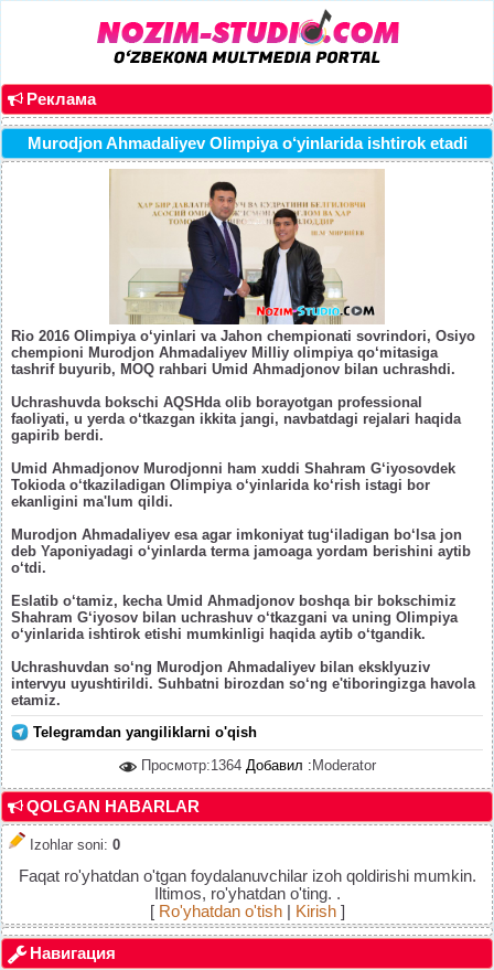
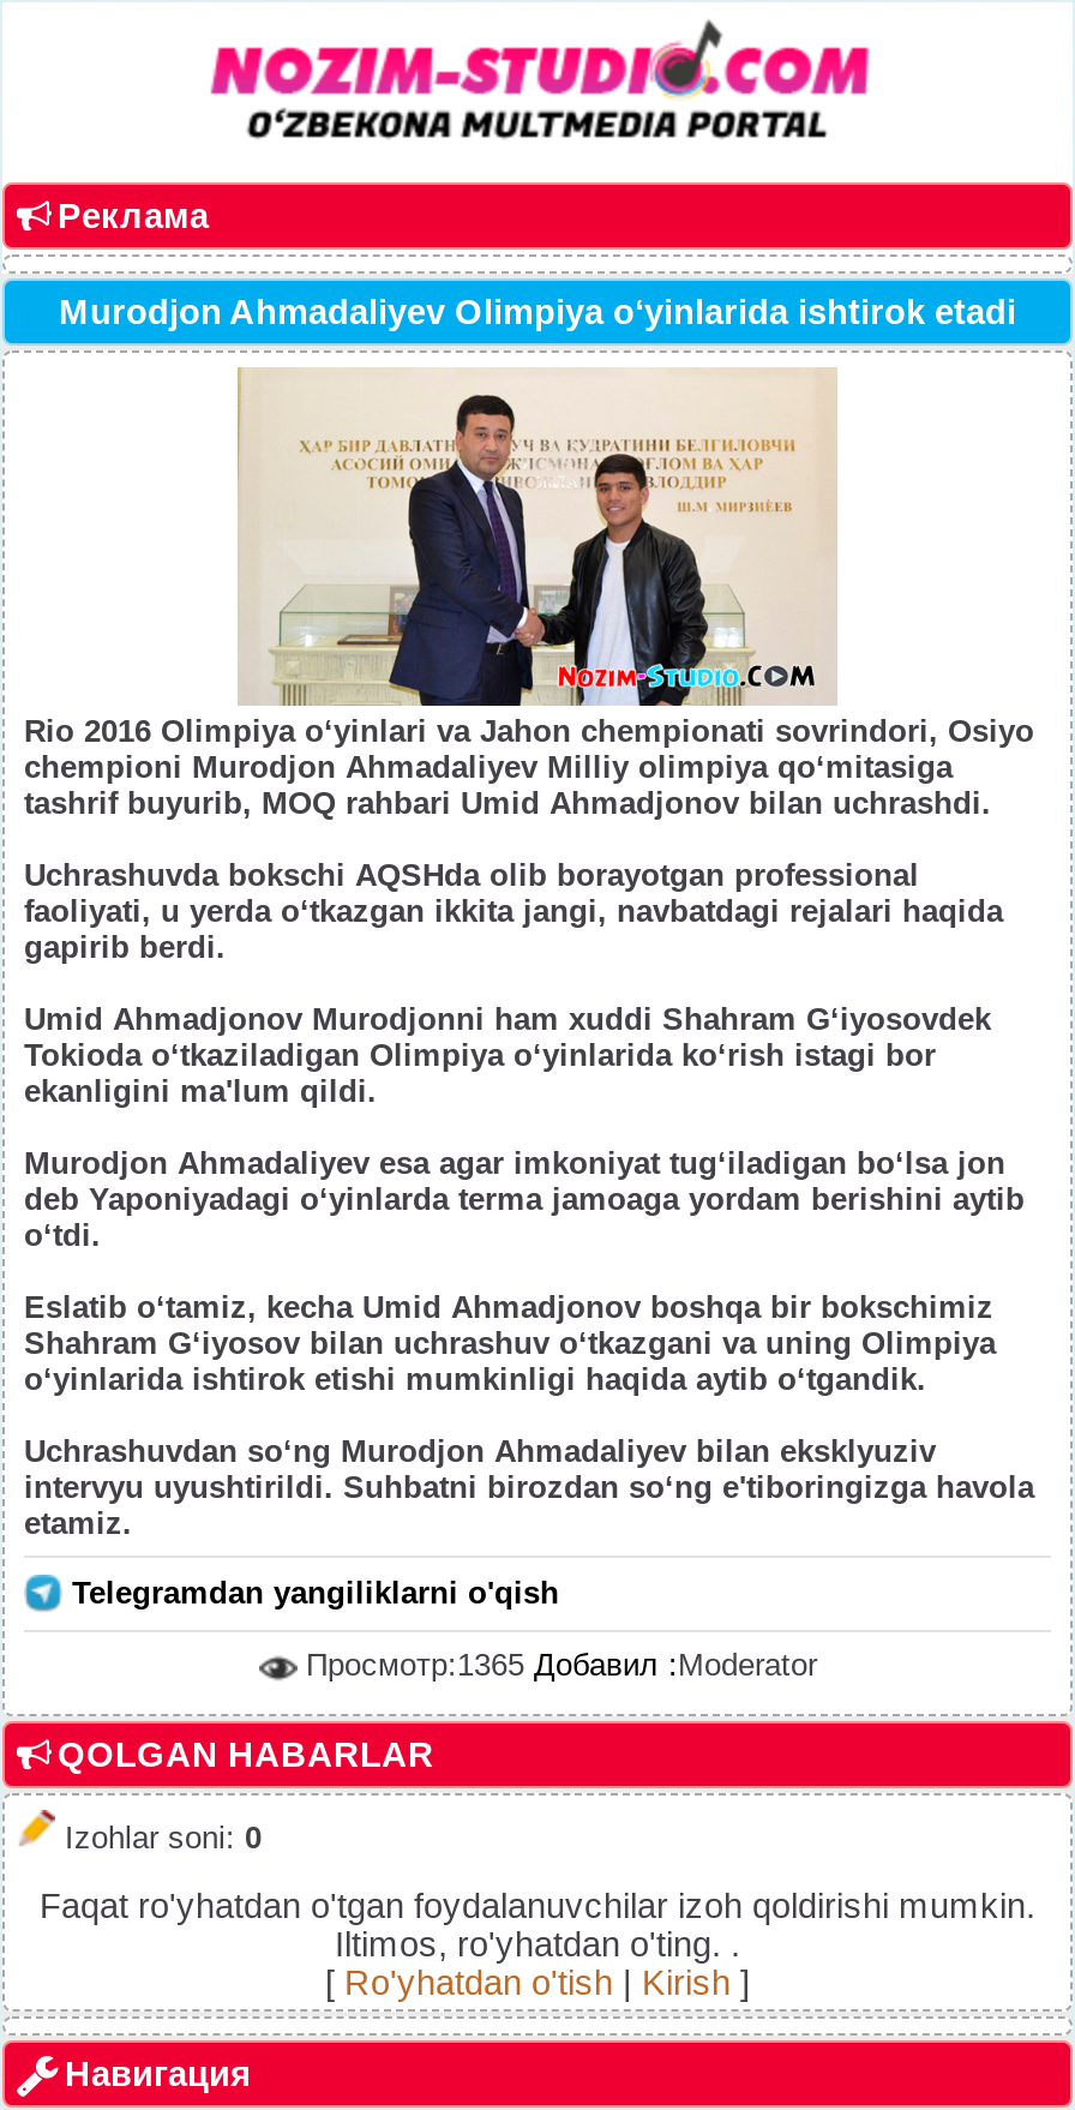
[136,757,375,774] Просмотр:1364 Добавил : Moderator -> [296,1647,817,1683] Просмотр:1365 Добавил : Moderator

